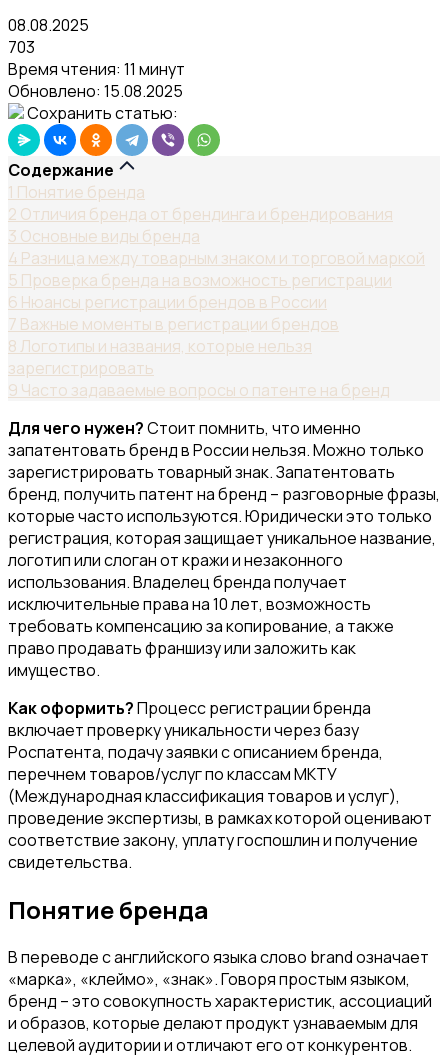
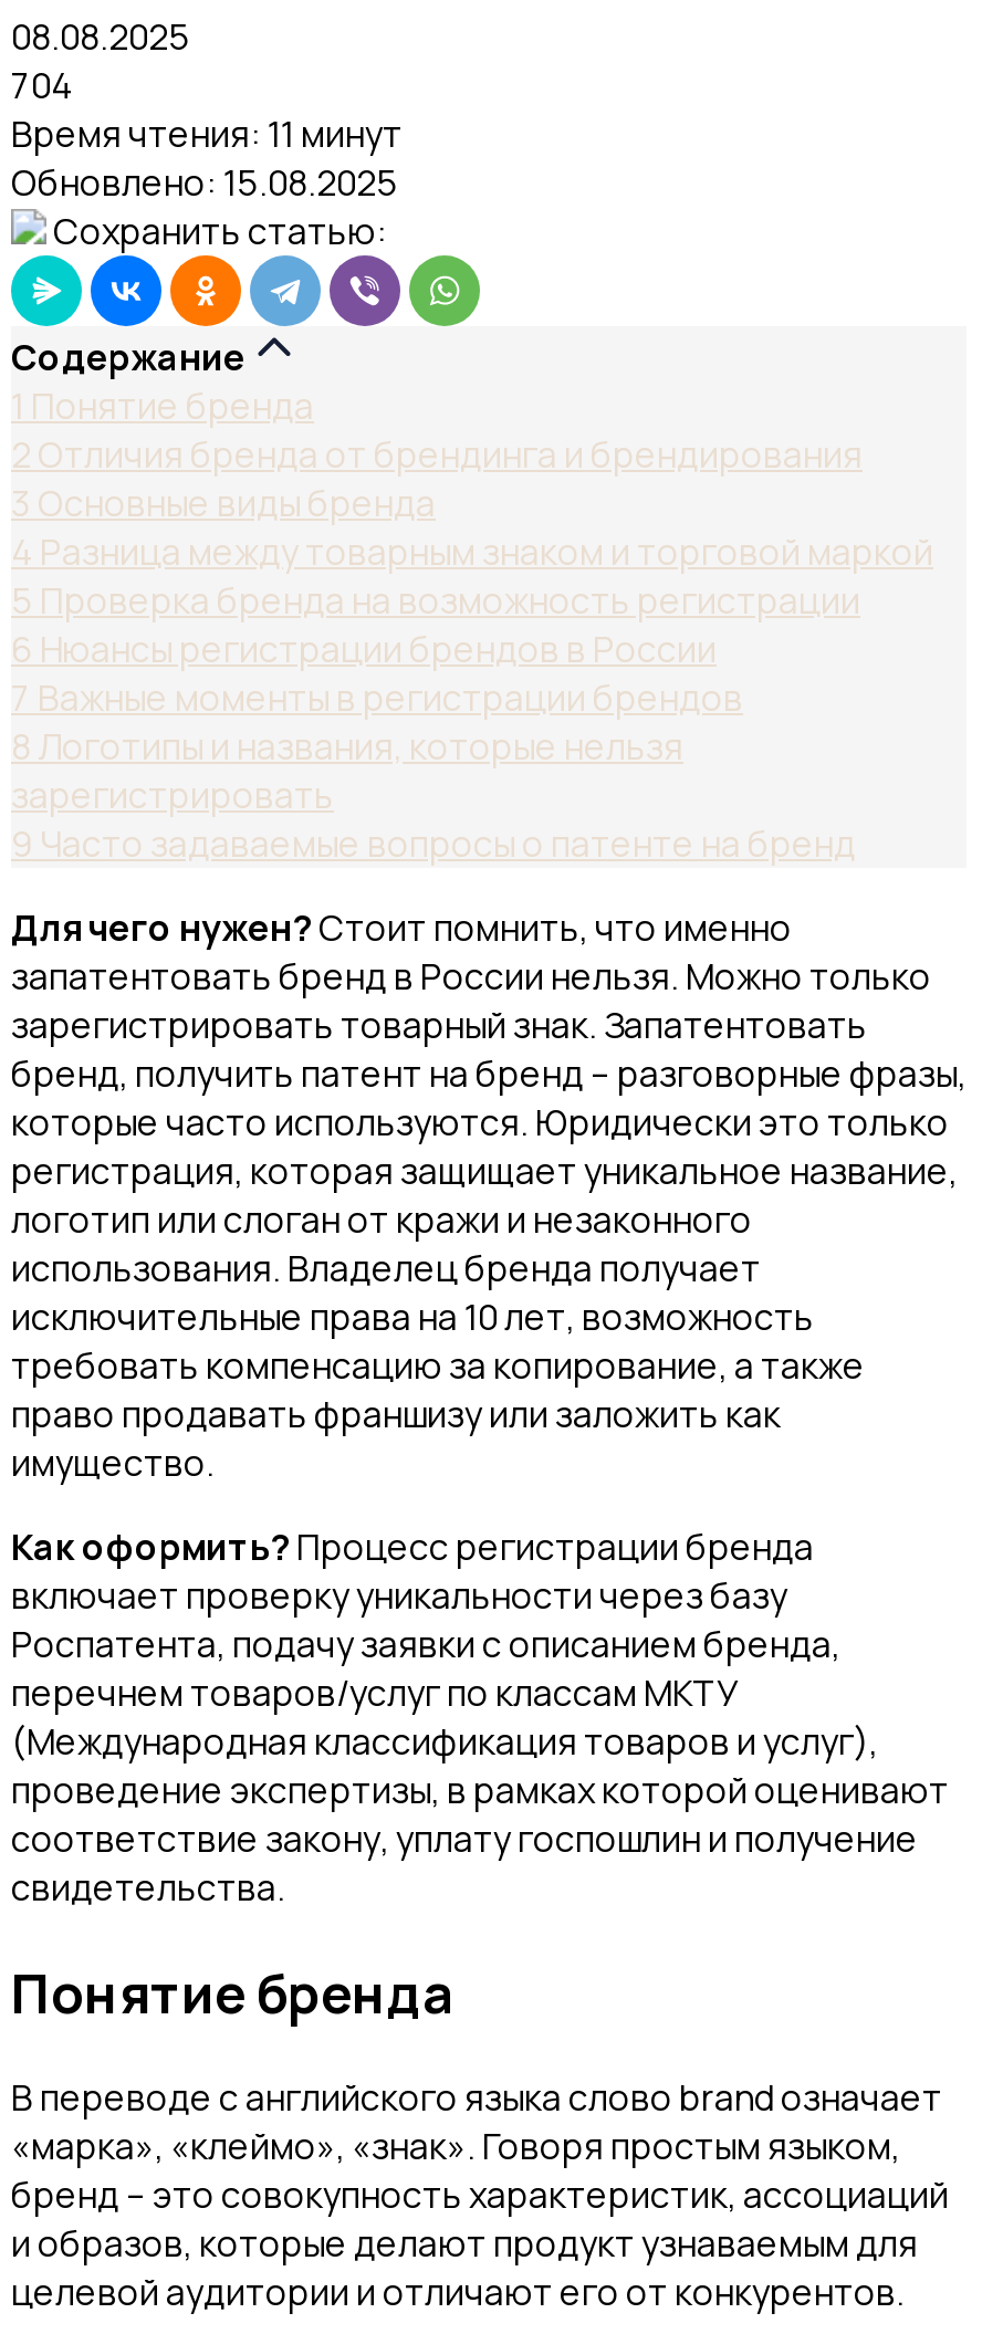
[8,36,35,58] 703 -> [11,60,73,109] 704

